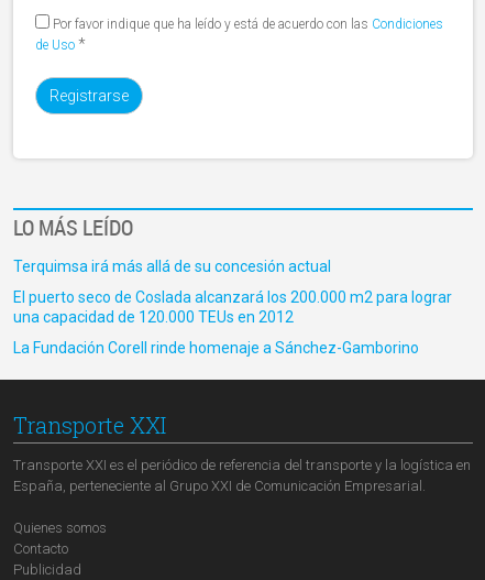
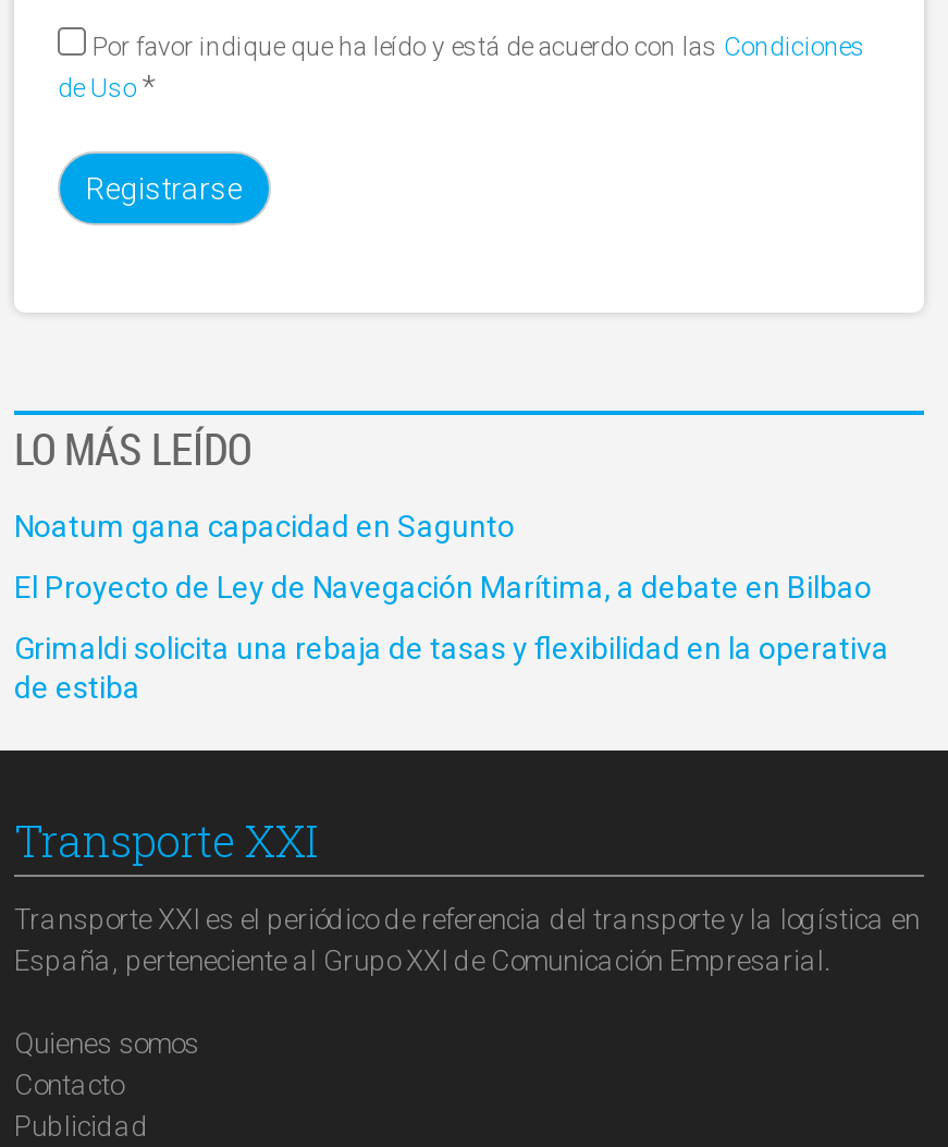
[13,257,331,275] Terquimsa irá más allá de su concesión actual -> [14,508,515,542] Noatum gana capacidad en Sagunto
[13,288,452,325] El puerto seco de Coslada alcanzará los 200.000 m2 para lograr | una capacidad de 120.000 TEUs en 2012 -> [14,569,872,603] El Proyecto de Ley de Navegación Marítima, a debate en Bilbao
[13,338,419,356] La Fundación Corell rinde homenaje a Sánchez-Gamborino -> [14,630,889,704] Grimaldi solicita una rebaja de tasas y flexibilidad en la operativa | de estiba

